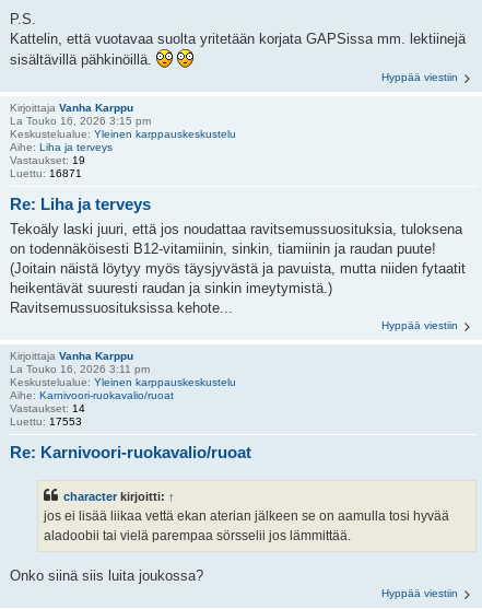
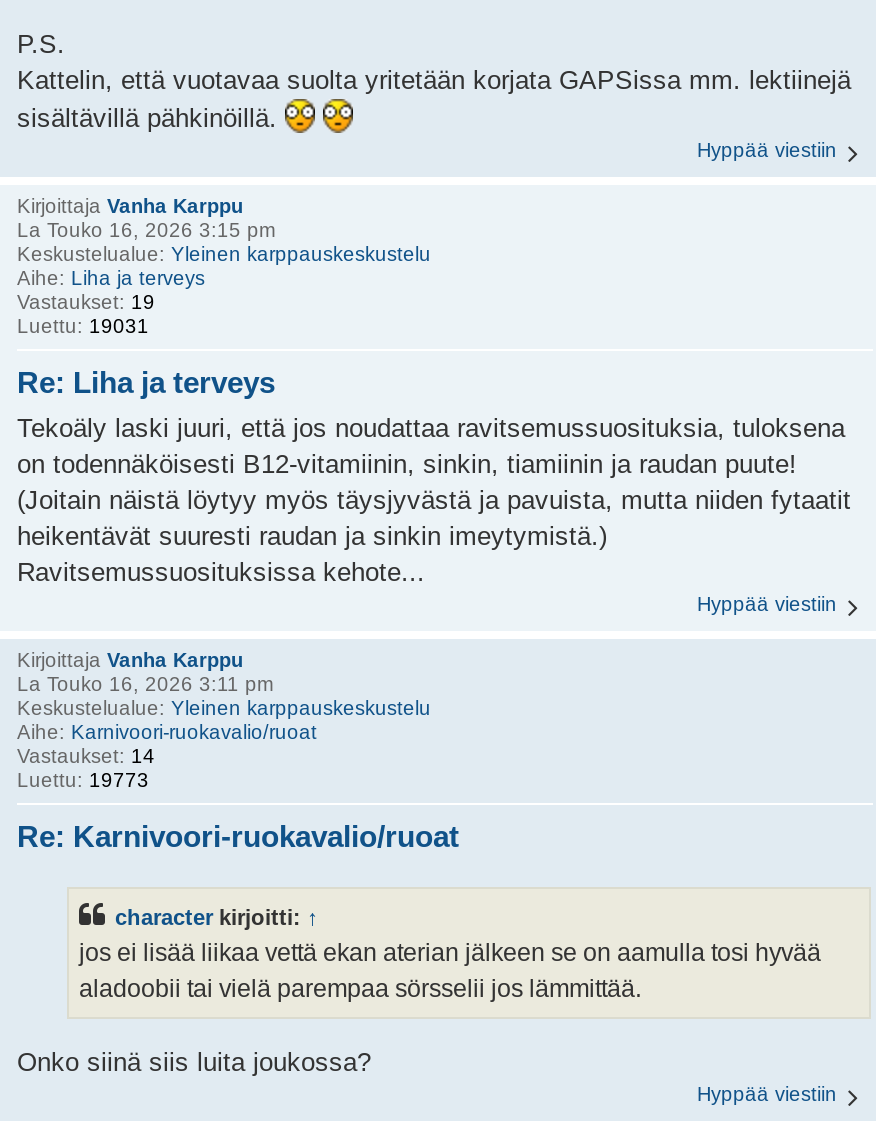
[10,167,82,179] Luettu: 16871 -> [17,315,149,337] Luettu: 19031
[10,415,82,427] Luettu: 17553 -> [17,768,149,790] Luettu: 19773

